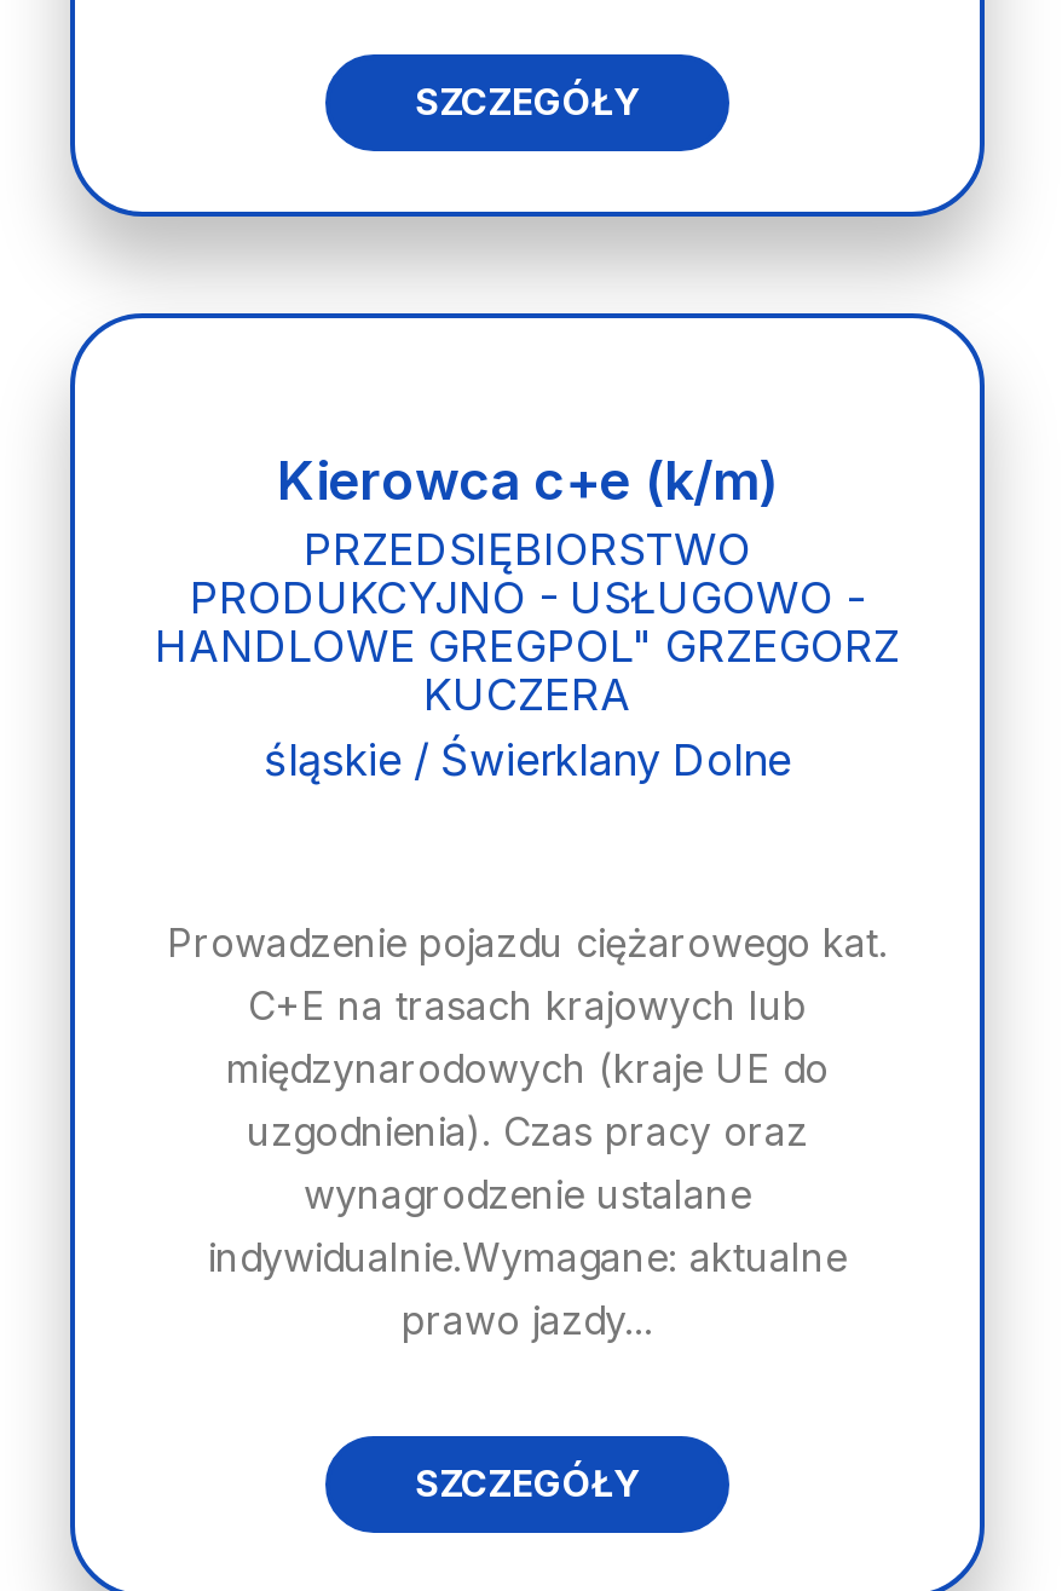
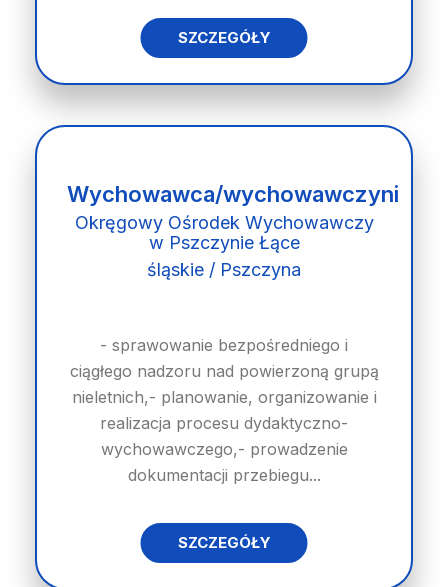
[155,449,900,785] Kierowca c+e (k/m) | PRZEDSIĘBIORSTWO | PRODUKCYJNO - USŁUGOWO - | HANDLOWE GREGPOL" GRZEGORZ | KUCZERA | śląskie / Świerklany Dolne -> [67,181,399,280] Wychowawca/wychowawczyni | Okręgowy Ośrodek Wychowawczy | w Pszczynie Łące | śląskie / Pszczyna
[167,918,888,1344] Prowadzenie pojazdu ciężarowego kat. | C+E na trasach krajowych lub | międzynarodowych (kraje UE do | uzgodnienia). Czas pracy oraz | wynagrodzenie ustalane | indywidualnie.Wymagane: aktualne | prawo jazdy... -> [69,335,378,485] - sprawowanie bezpośredniego i | ciągłego nadzoru nad powierzoną grupą | nieletnich,- planowanie, organizowanie i | realizacja procesu dydaktyczno- | wychowawczego,- prowadzenie | dokumentacji przebiegu...

